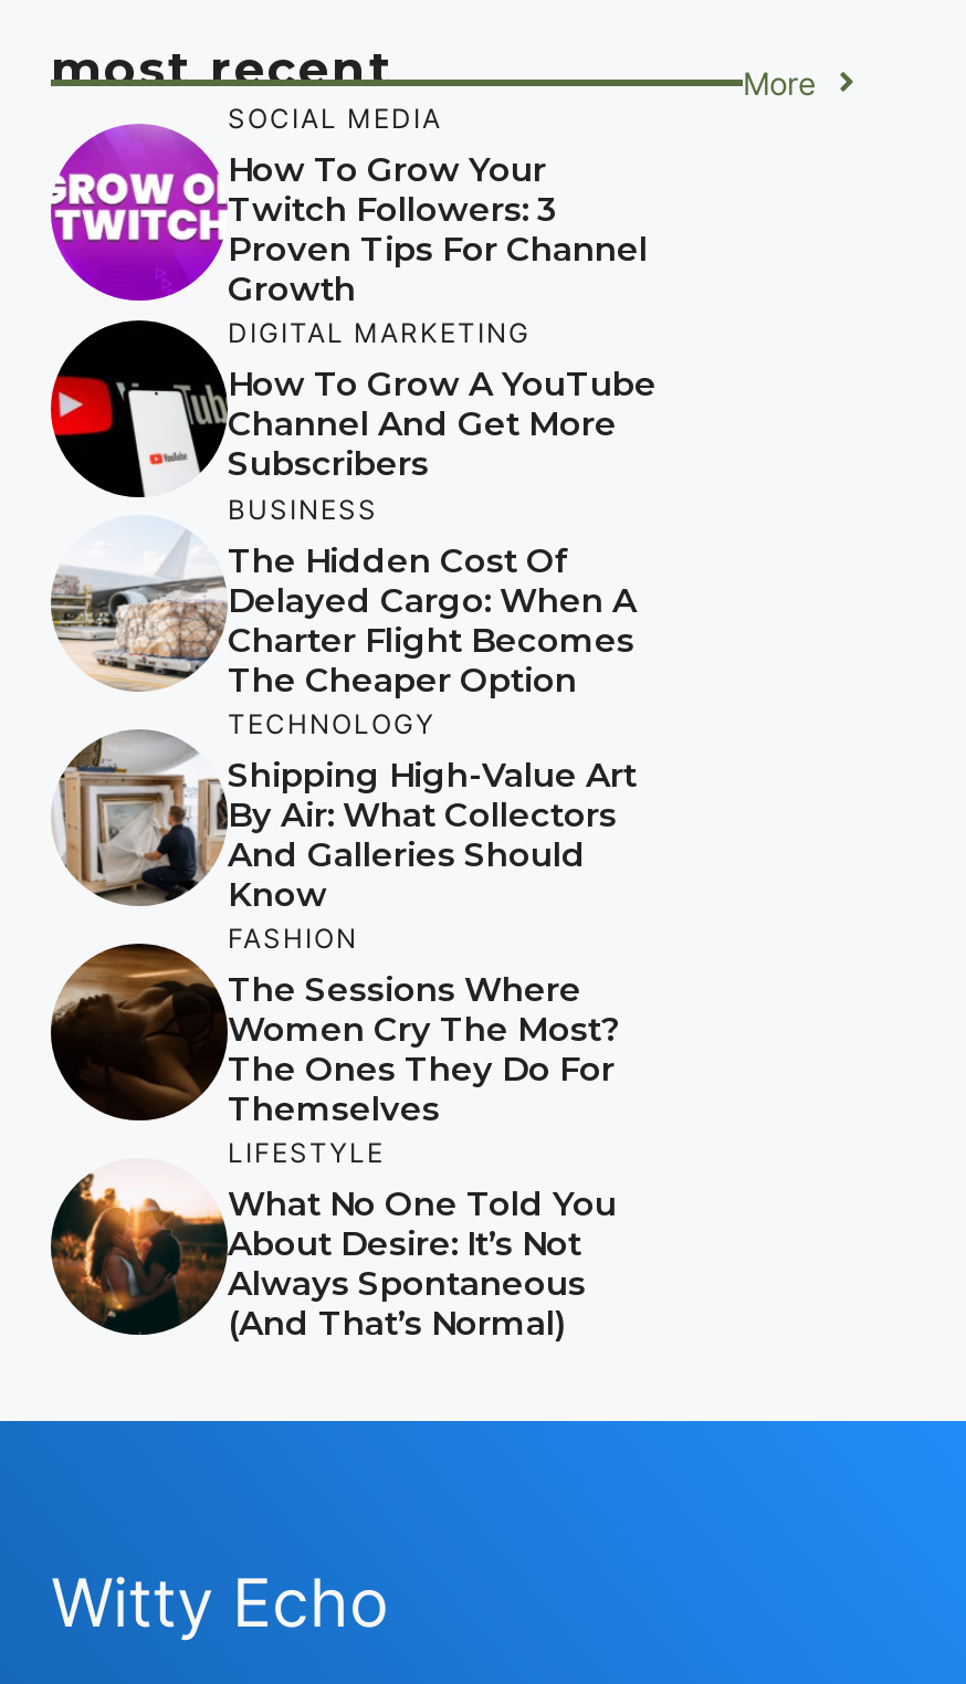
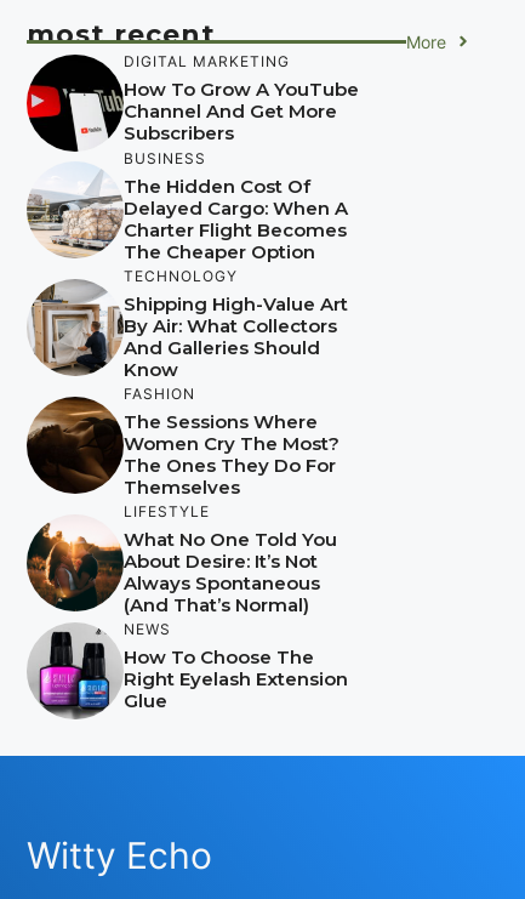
[49,101,648,309] [image] | SOCIAL MEDIA | How To Grow Your | Twitch Followers: 3 | Proven Tips For Channel | Growth -> none
moved [46,316,657,1343] -> [24,52,359,616]: [image] | DIGITAL MARKETING | How To Grow A YouTube | ... | Always Spontaneous | (And That’s Normal)
none -> [27,620,348,721] [image] | NEWS | How To Choose The | Right Eyelash Extension | Glue

